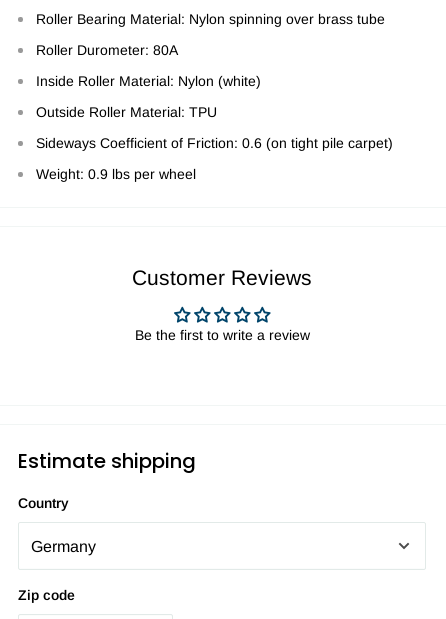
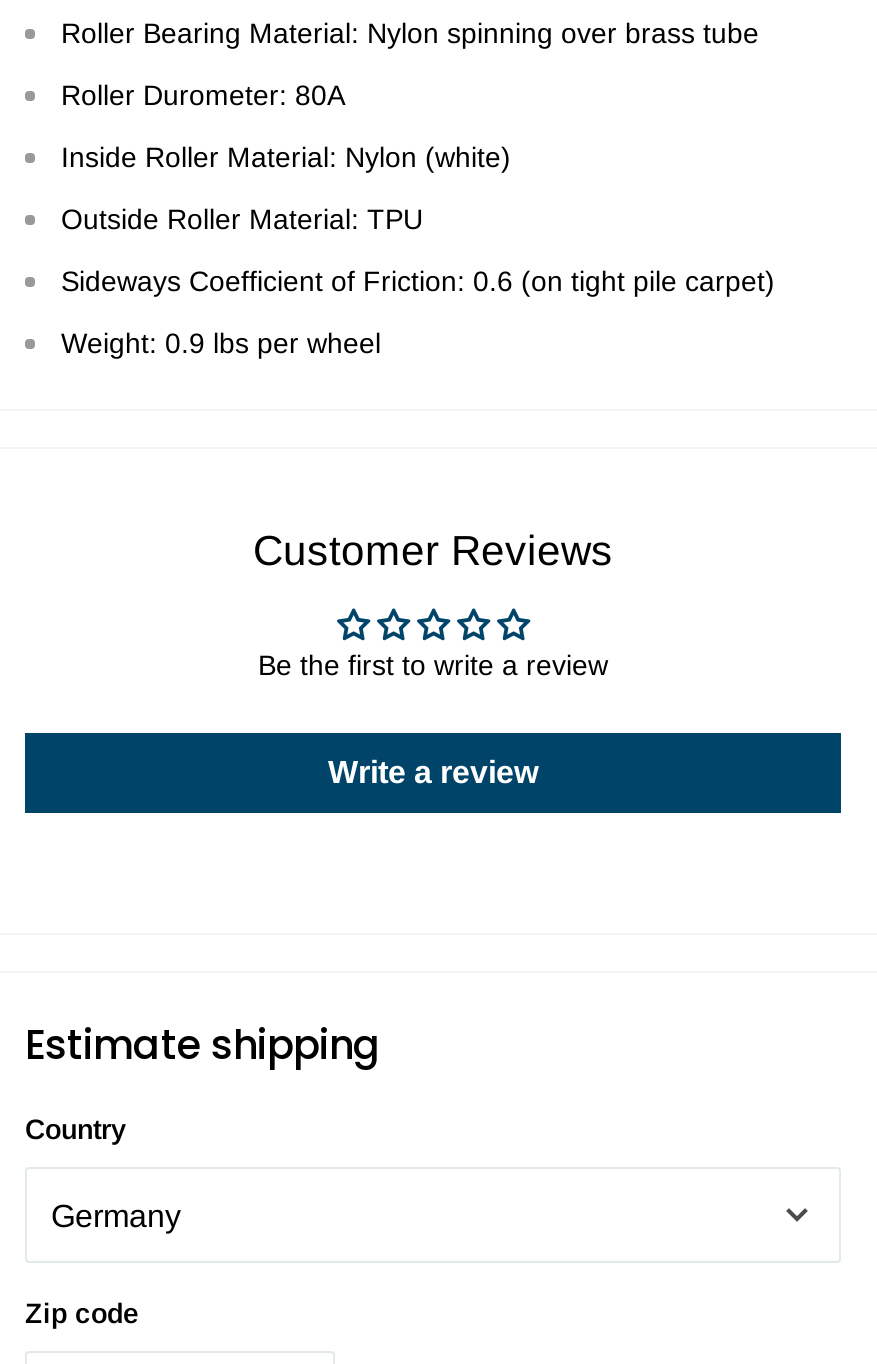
none -> [328,754,538,788] Write a review

